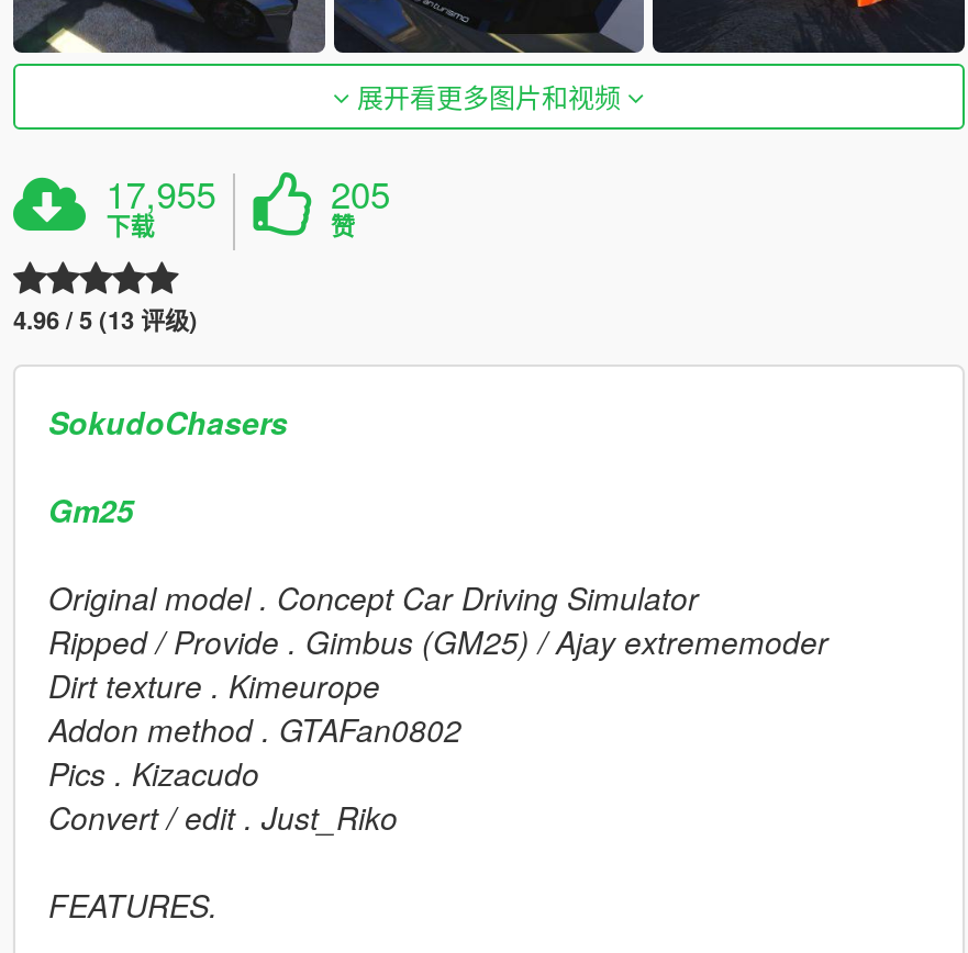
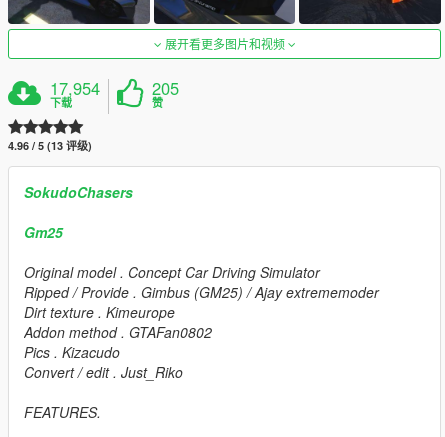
[106,167,216,220] 17,955 -> [50,76,100,100] 17,954

